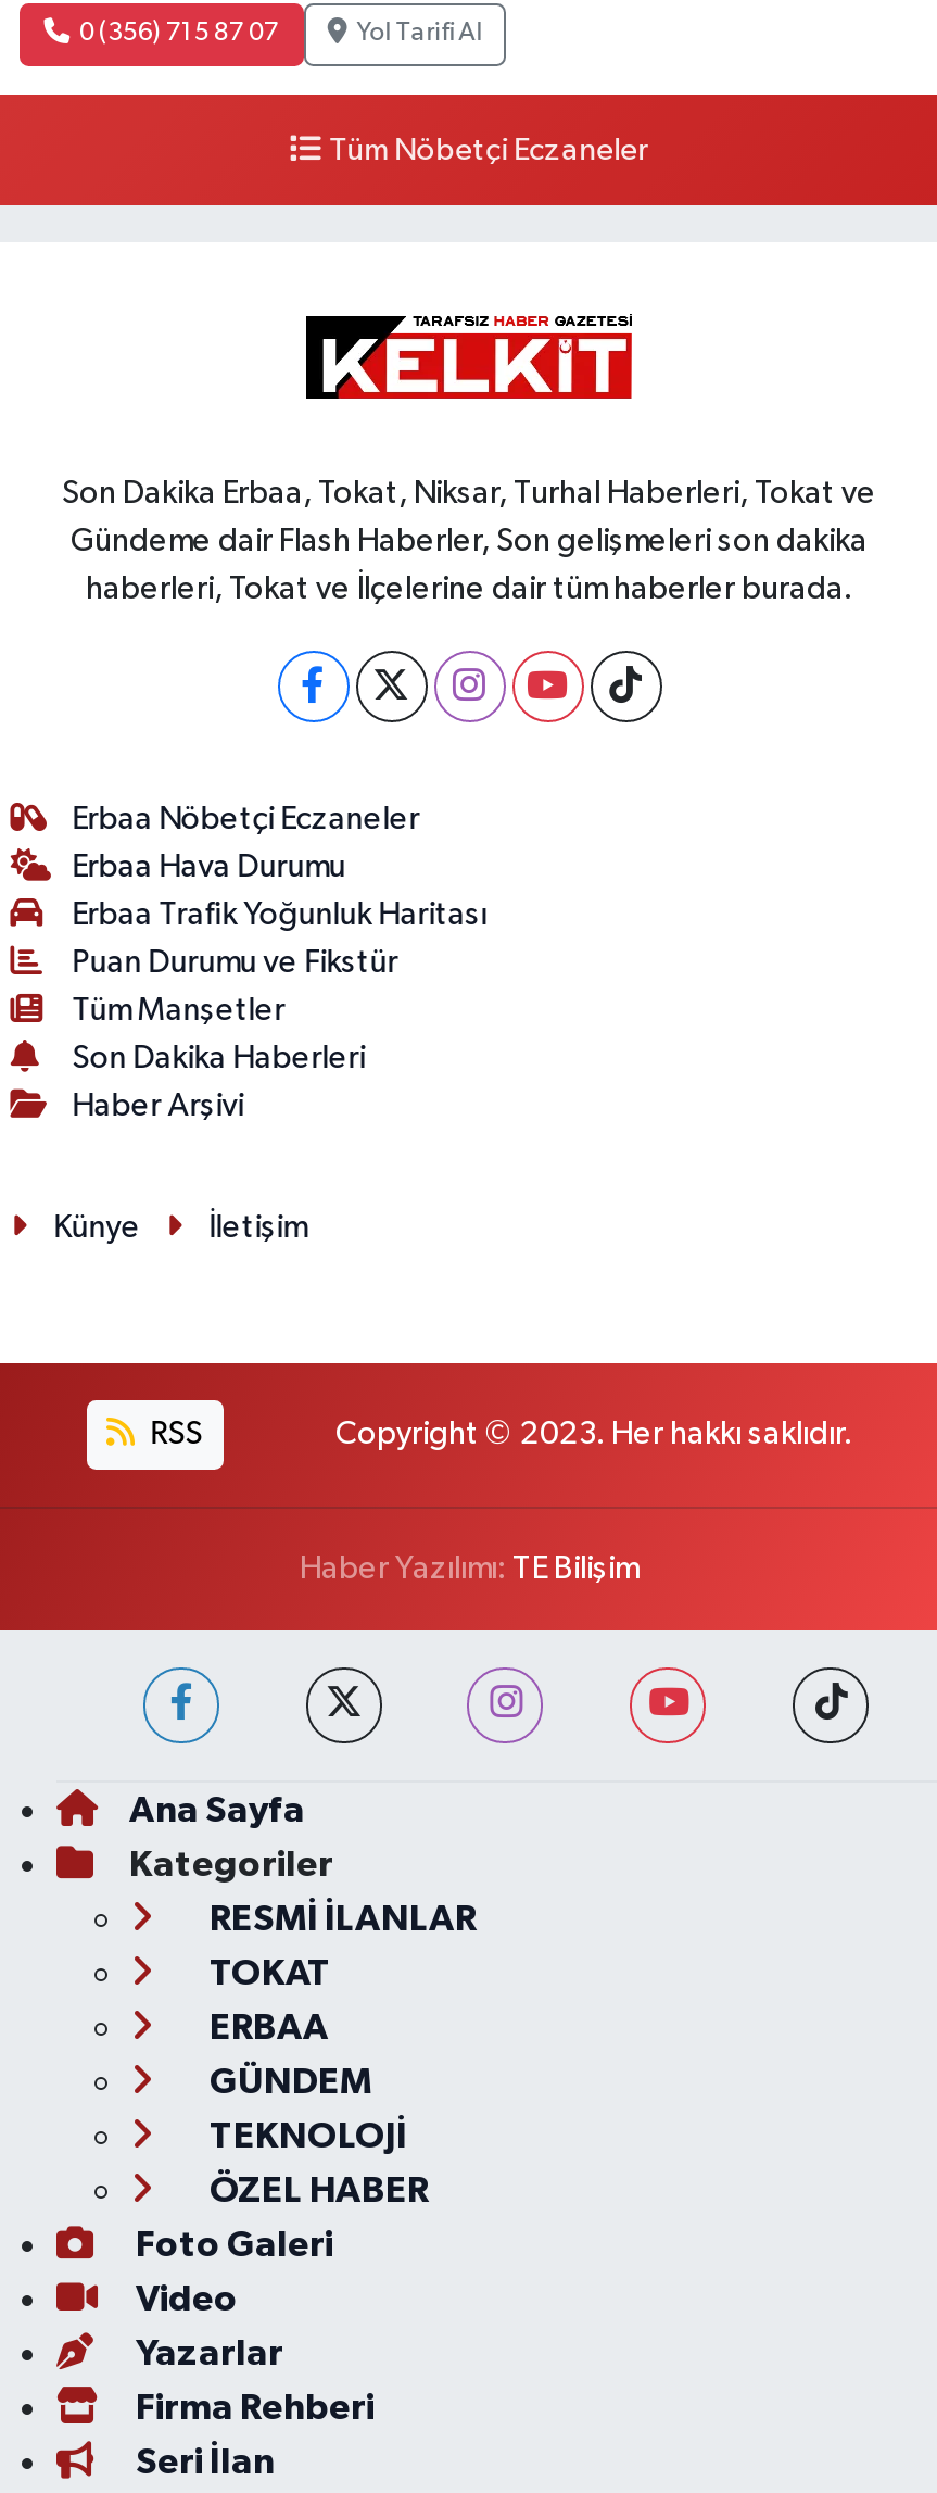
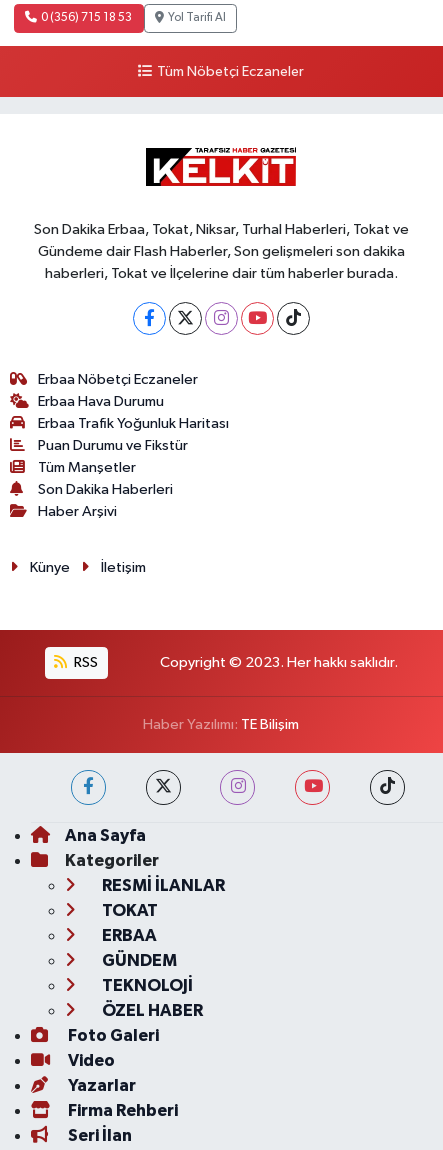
[79,22,279,48] 0 (356) 715 87 07 -> [41,12,132,24] 0 (356) 715 18 53

